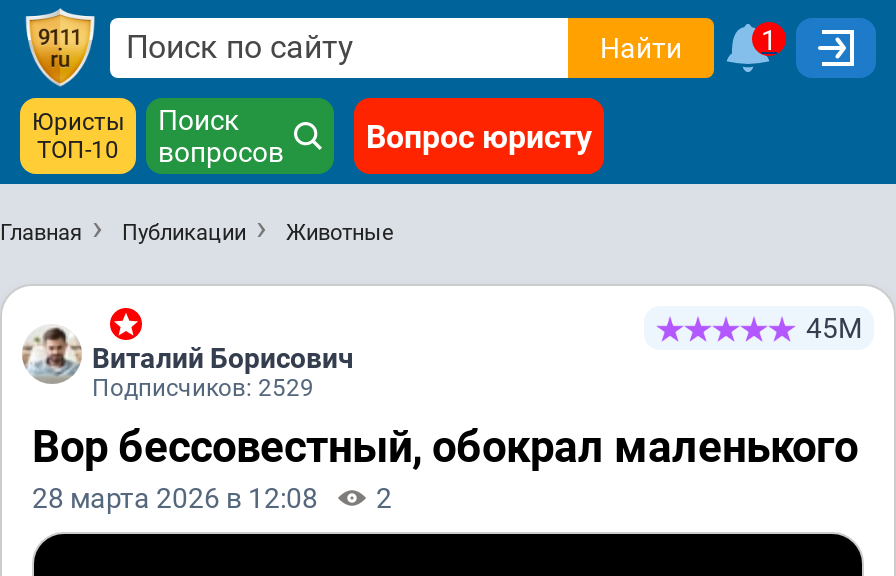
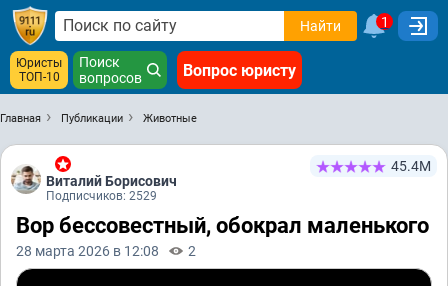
[806,312,862,344] 45М -> [391,158,431,174] 45.4М

